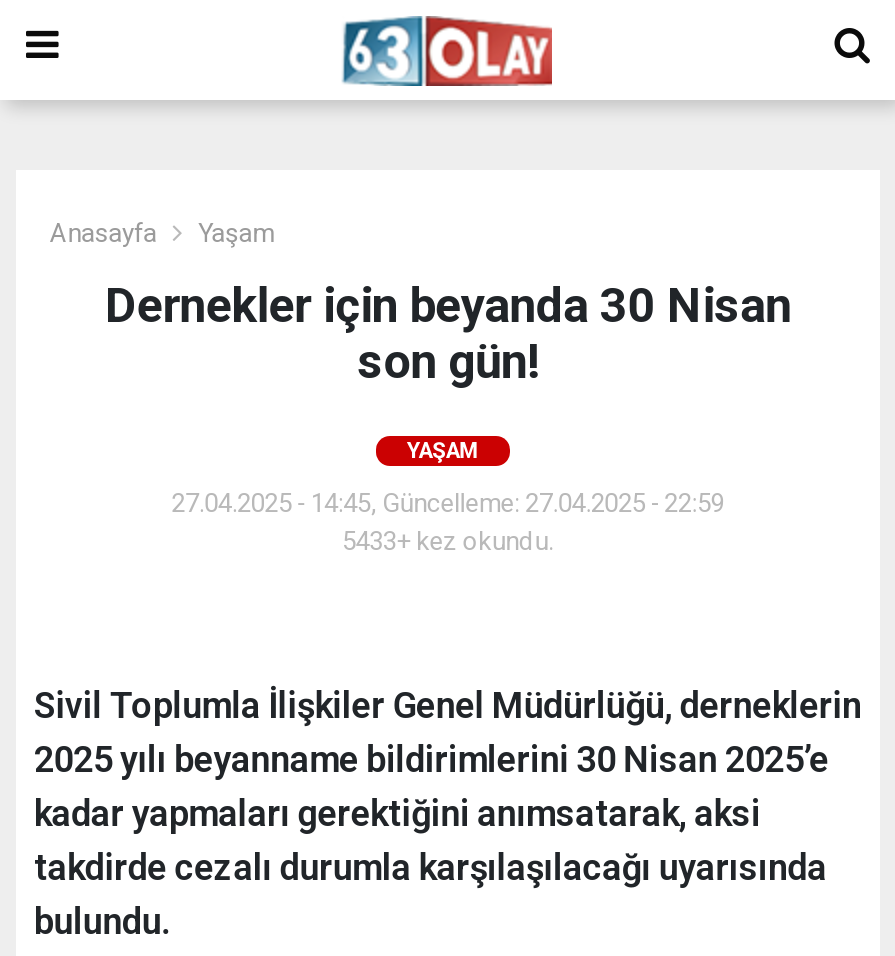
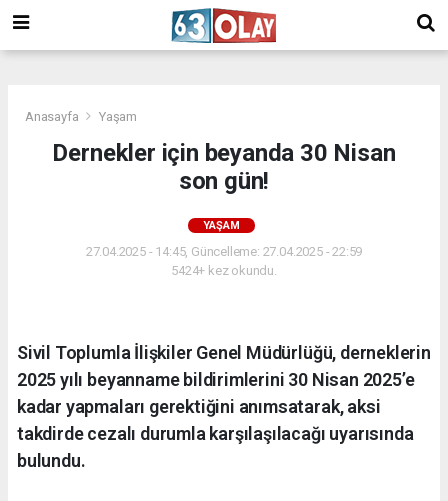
[342,526,554,556] 5433+ kez okundu. -> [171,263,277,278] 5424+ kez okundu.

